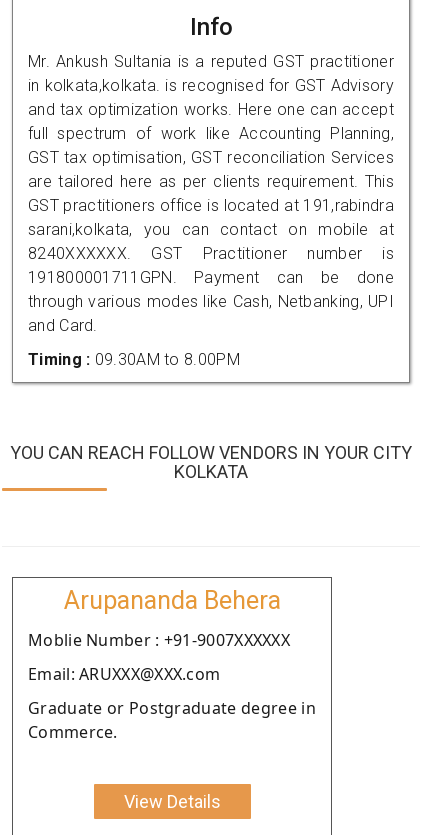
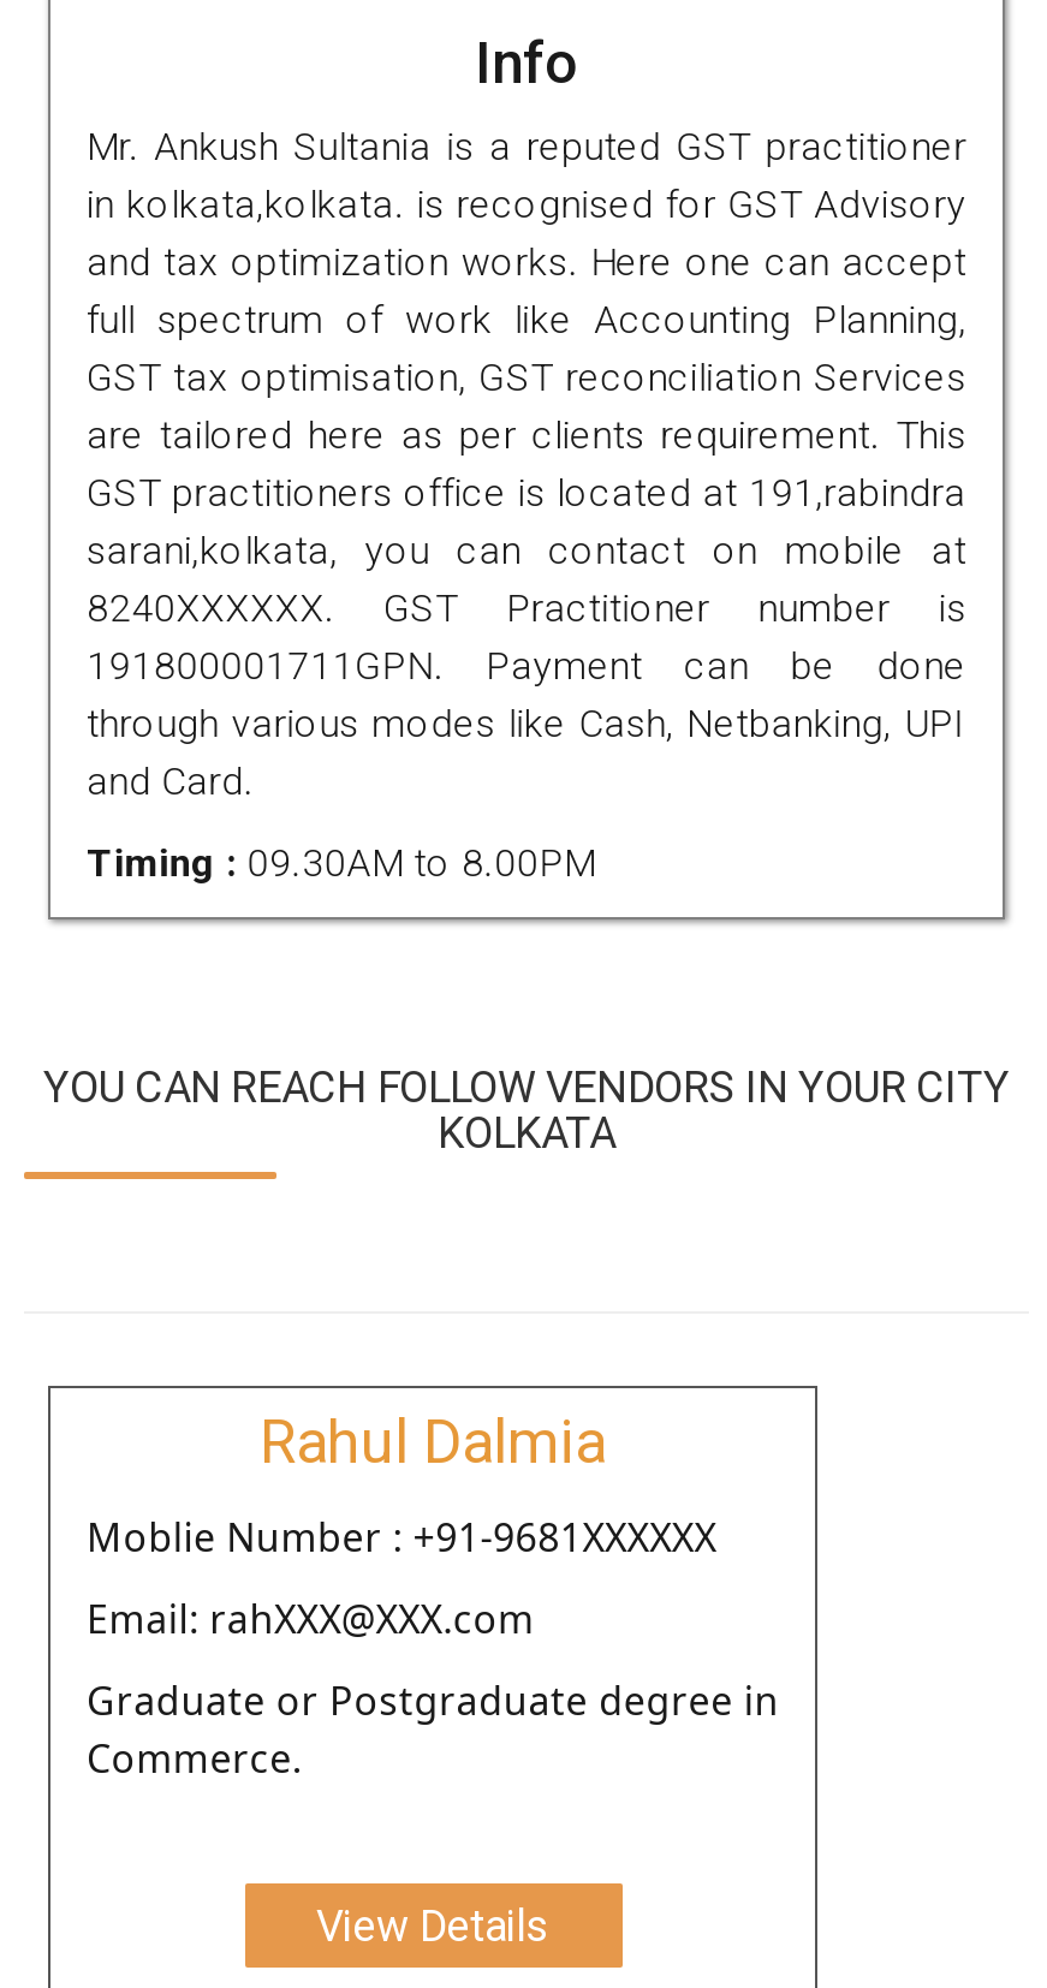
[63,586,280,615] Arupananda Behera -> [260,1407,606,1477] Rahul Dalmia
[28,629,290,651] Moblie Number : +91-9007XXXXXX -> [87,1510,716,1563] Moblie Number : +91-9681XXXXXX
[28,663,220,685] Email: ARUXXX@XXX.com -> [87,1592,534,1645] Email: rahXXX@XXX.com

